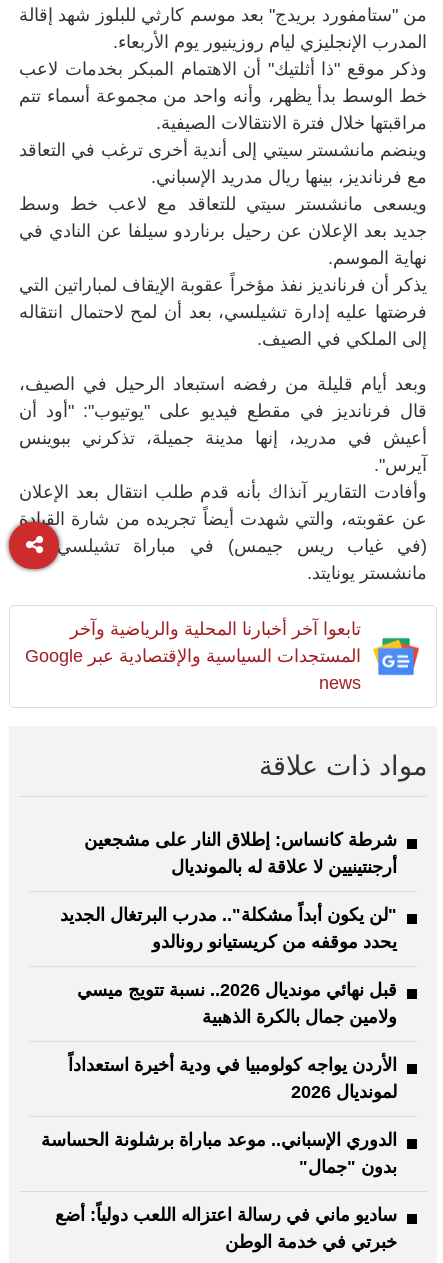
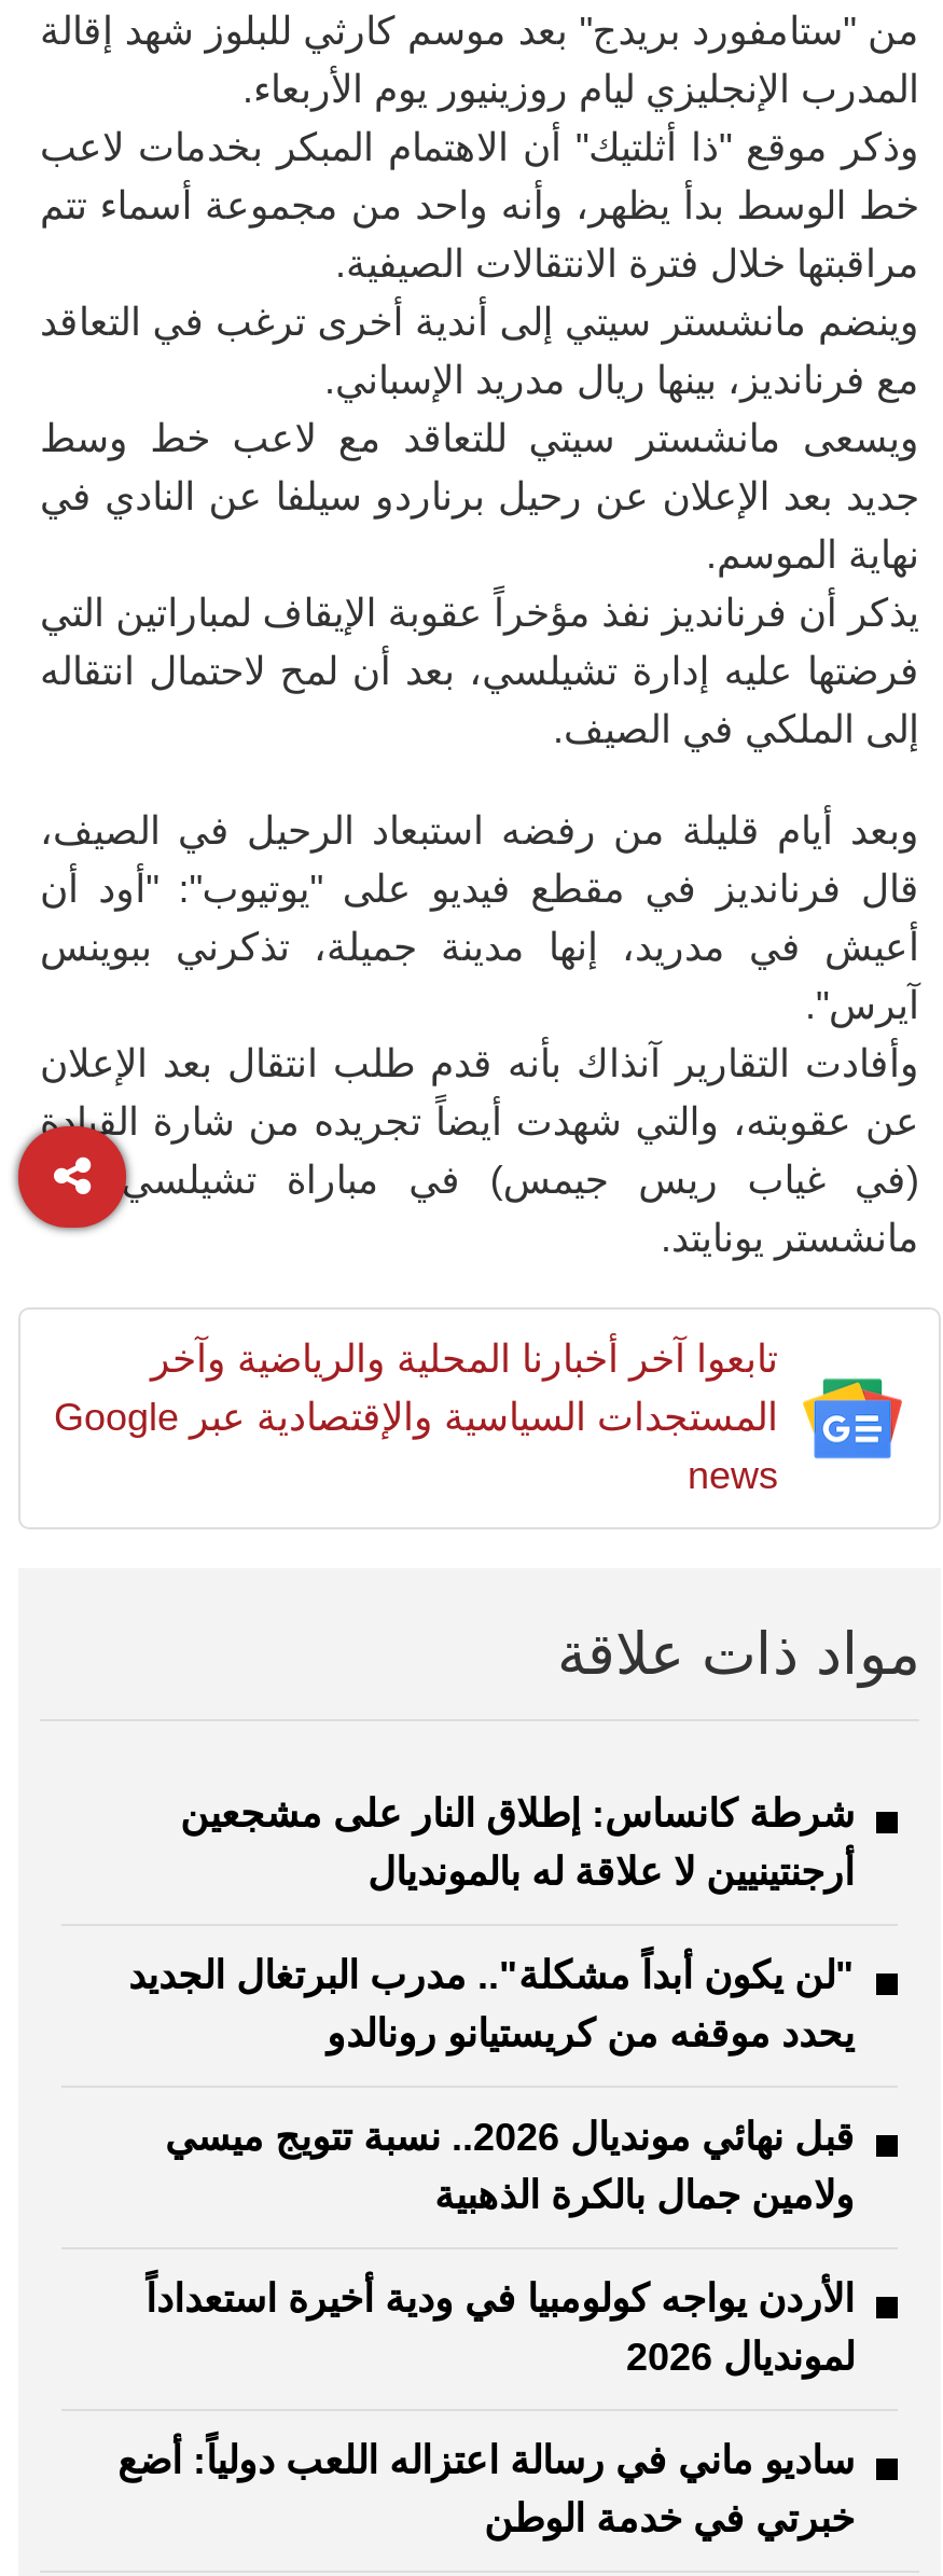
[41,1130,397,1177] الدوري الإسباني.. موعد مباراة برشلونة الحساسة | بدون "جمال" -> none

